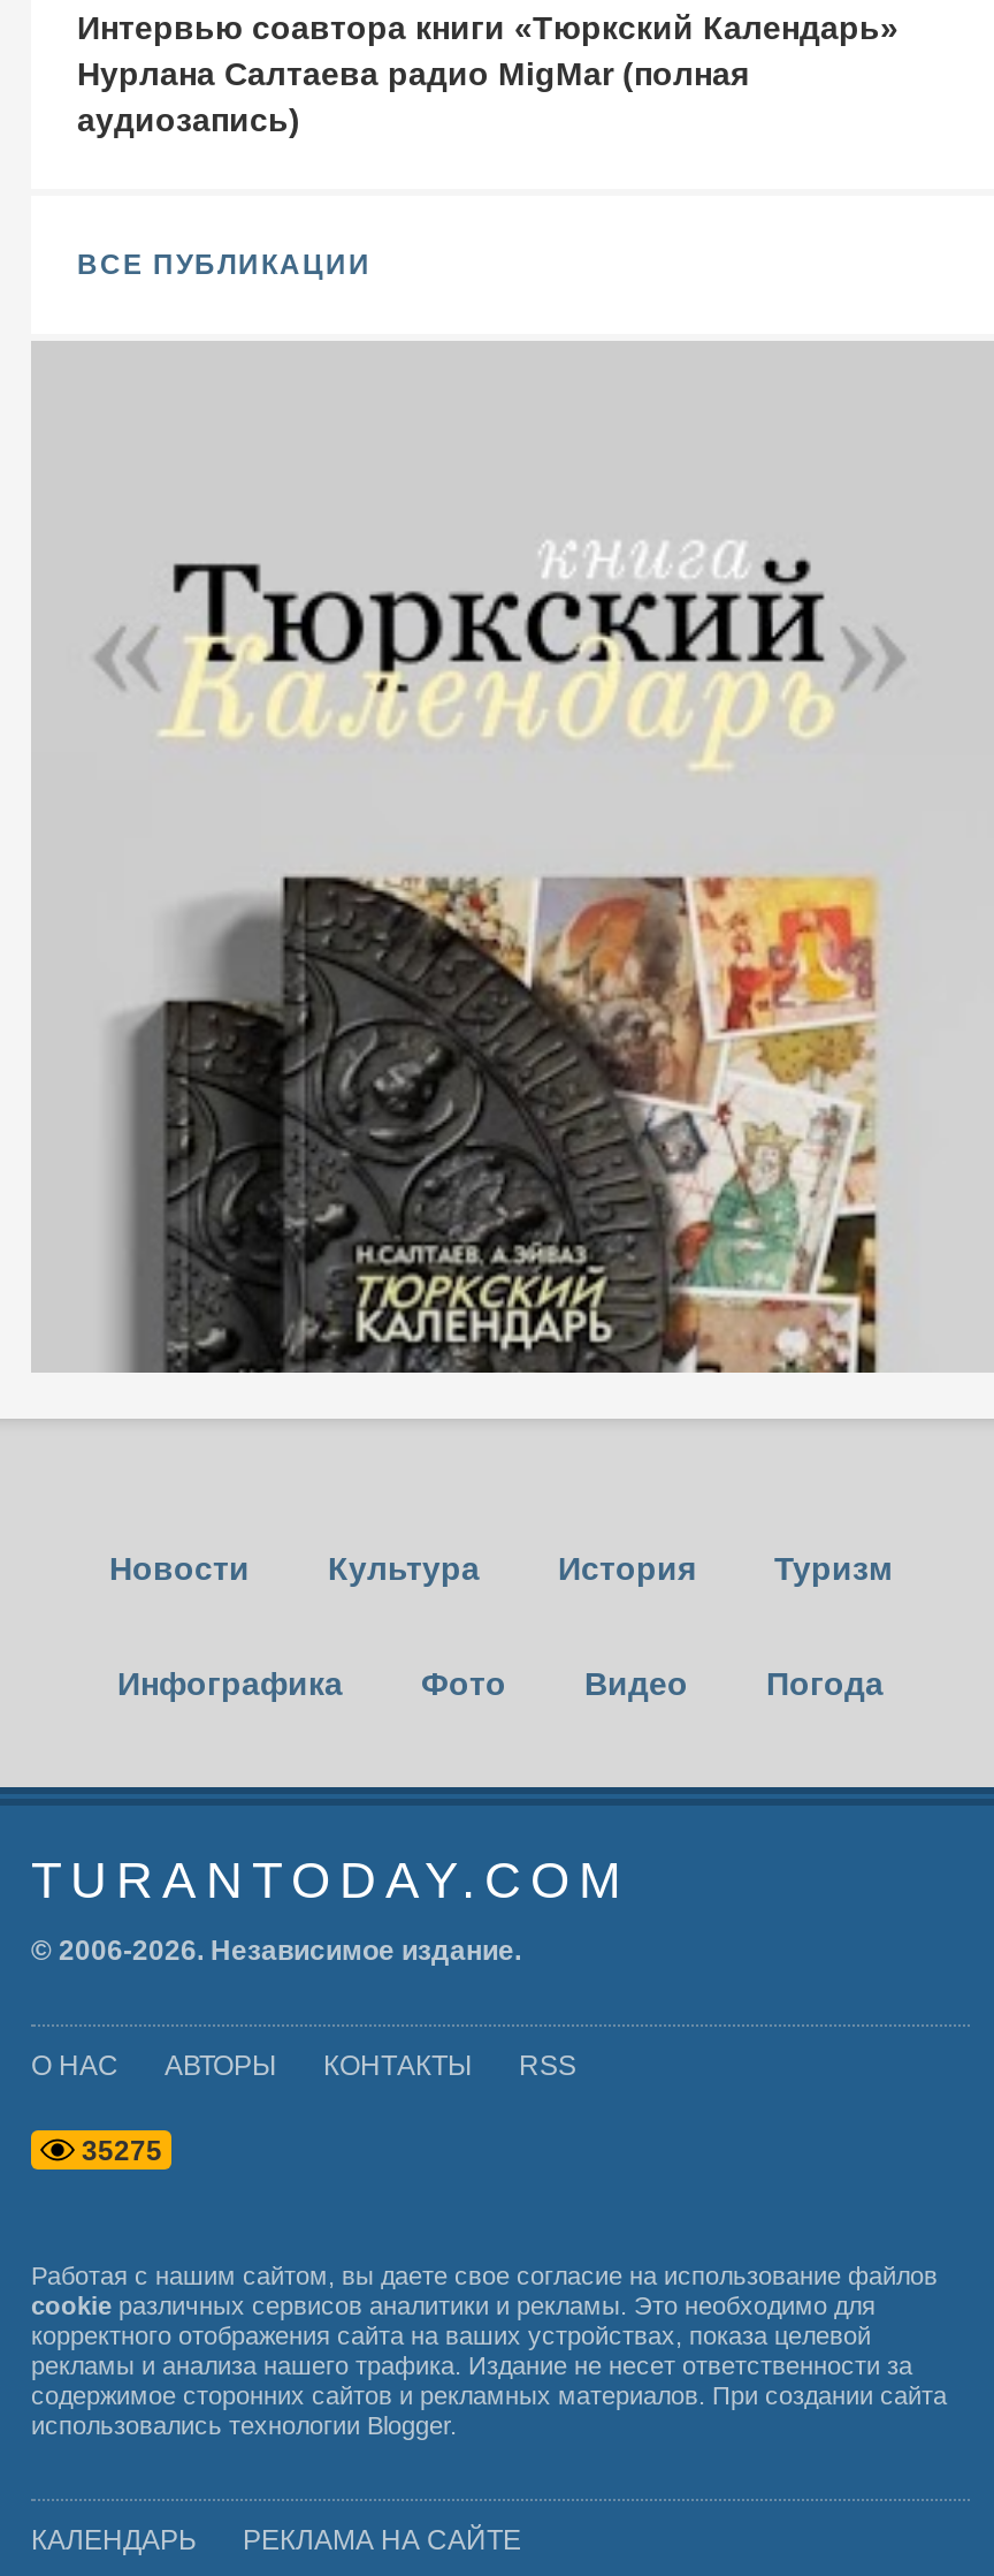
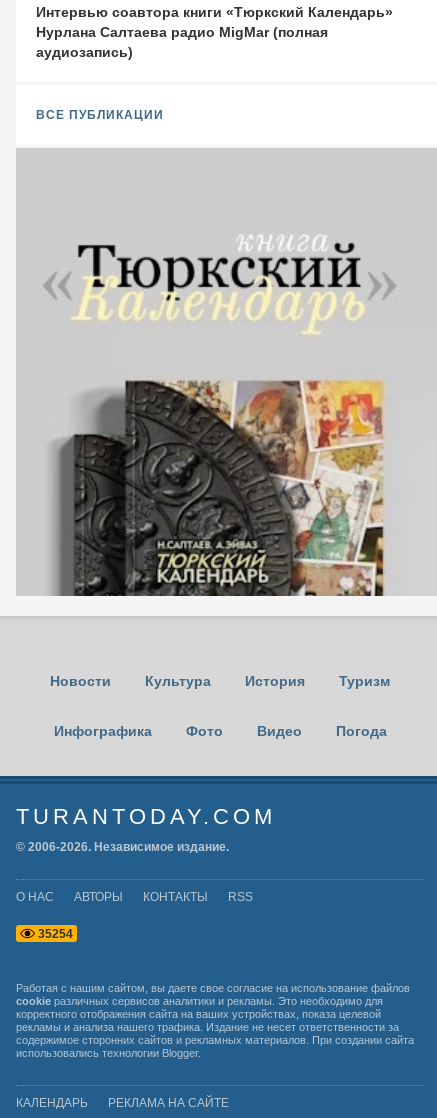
[82,2134,162,2167] 35275 -> [38,927,73,941] 35254

